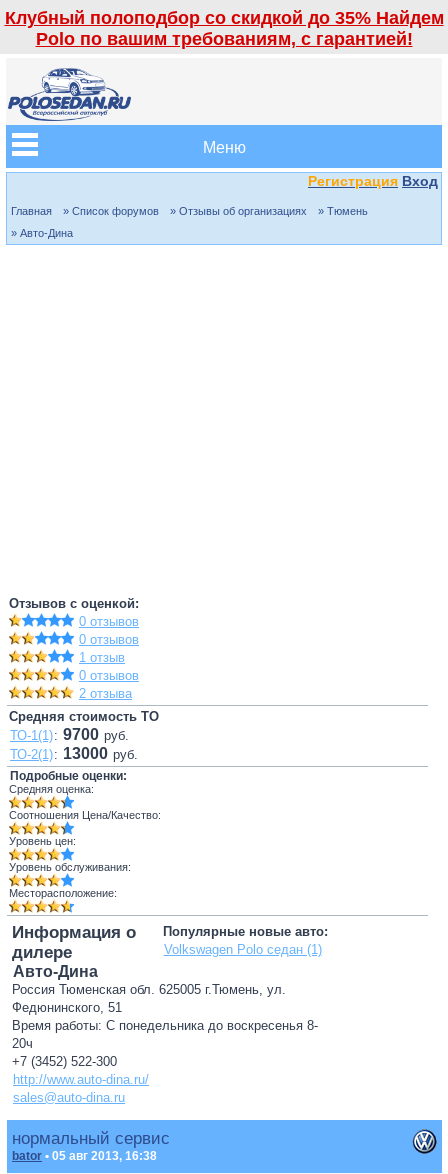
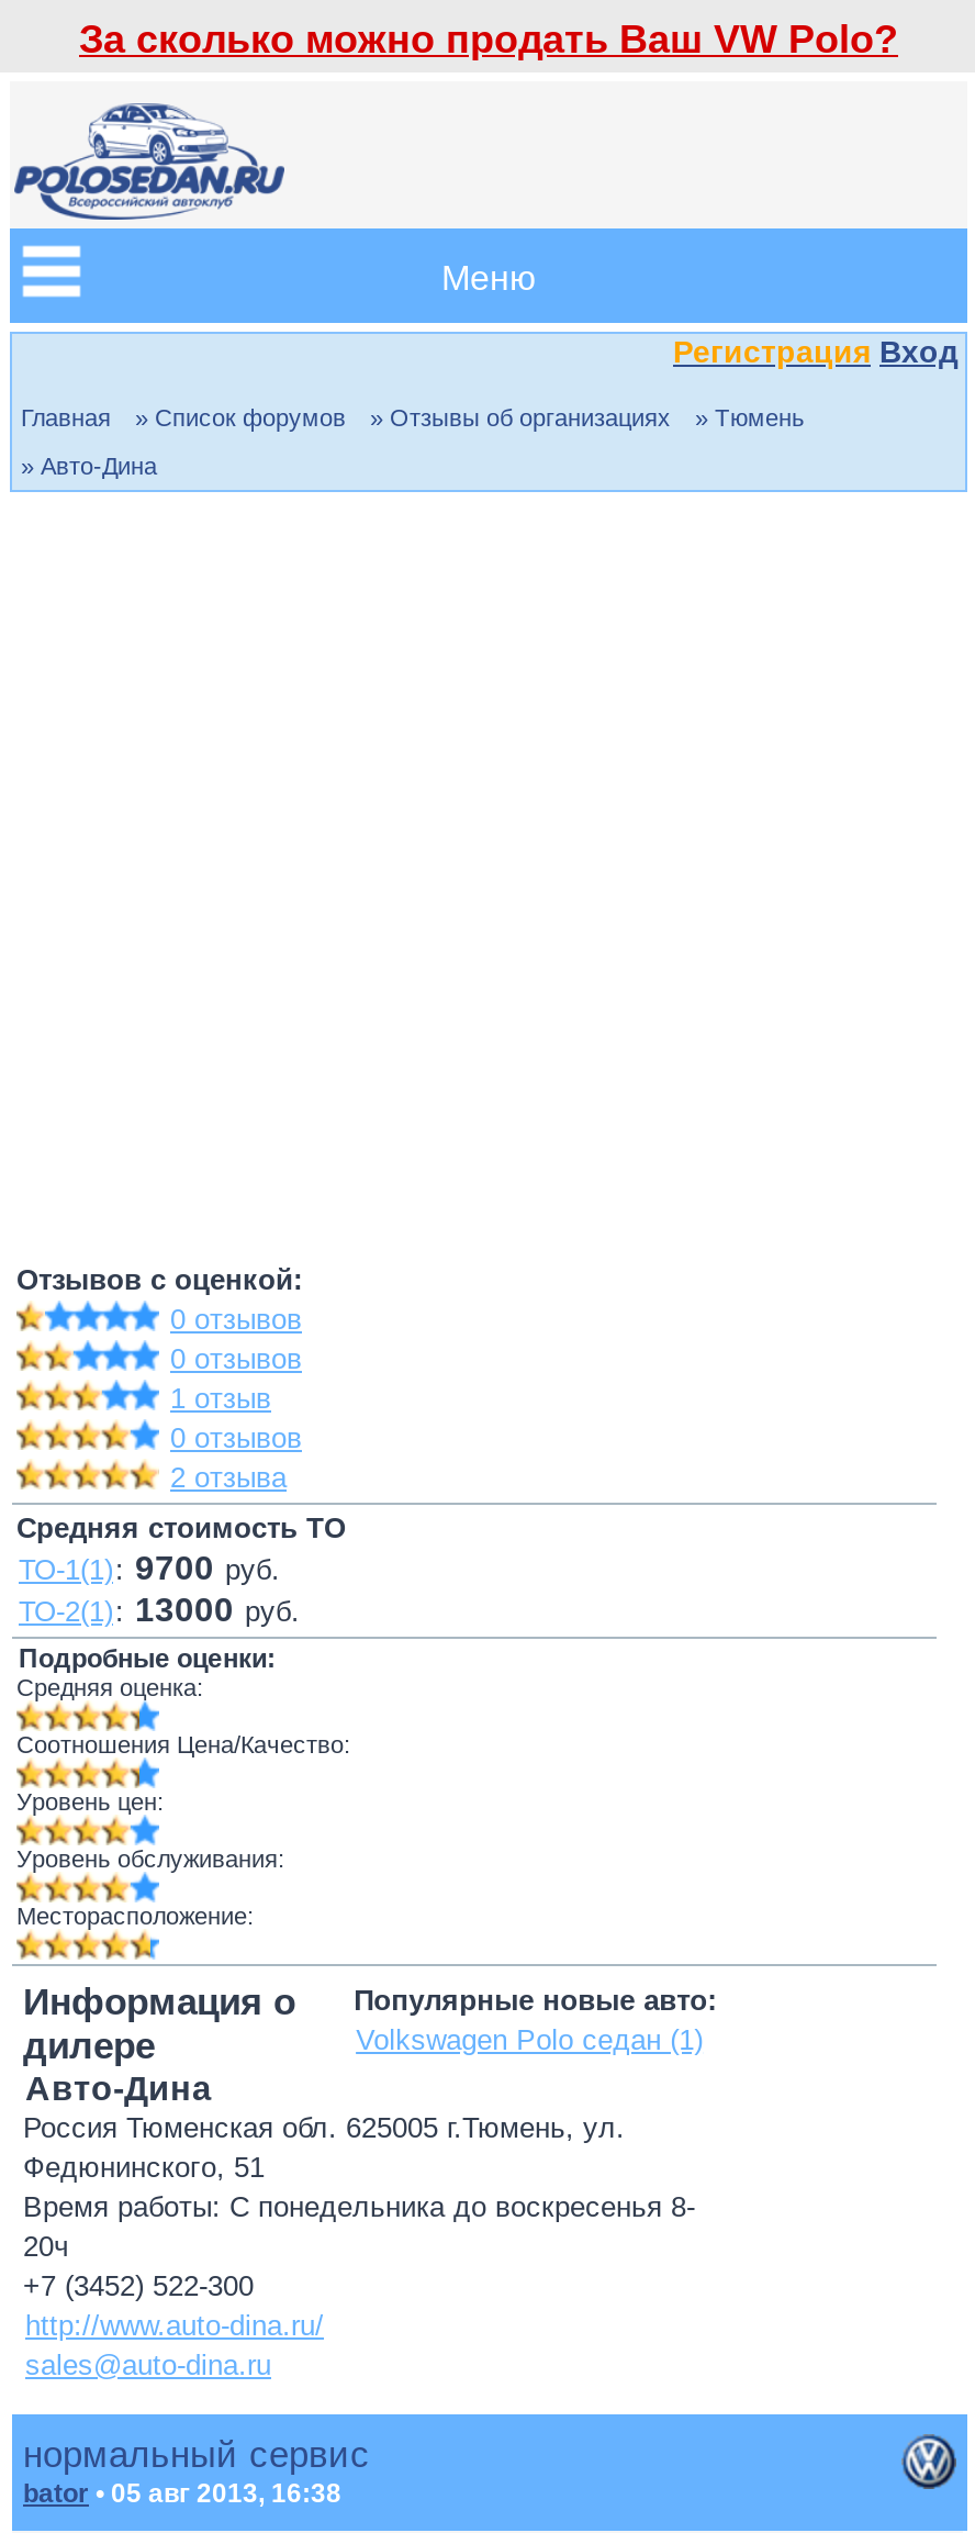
[4,8,443,49] Клубный полоподбор со скидкой до 35% Найдем | Polo по вашим требованиям, с гарантией! -> [79,18,898,62] За сколько можно продать Ваш VW Polo?

